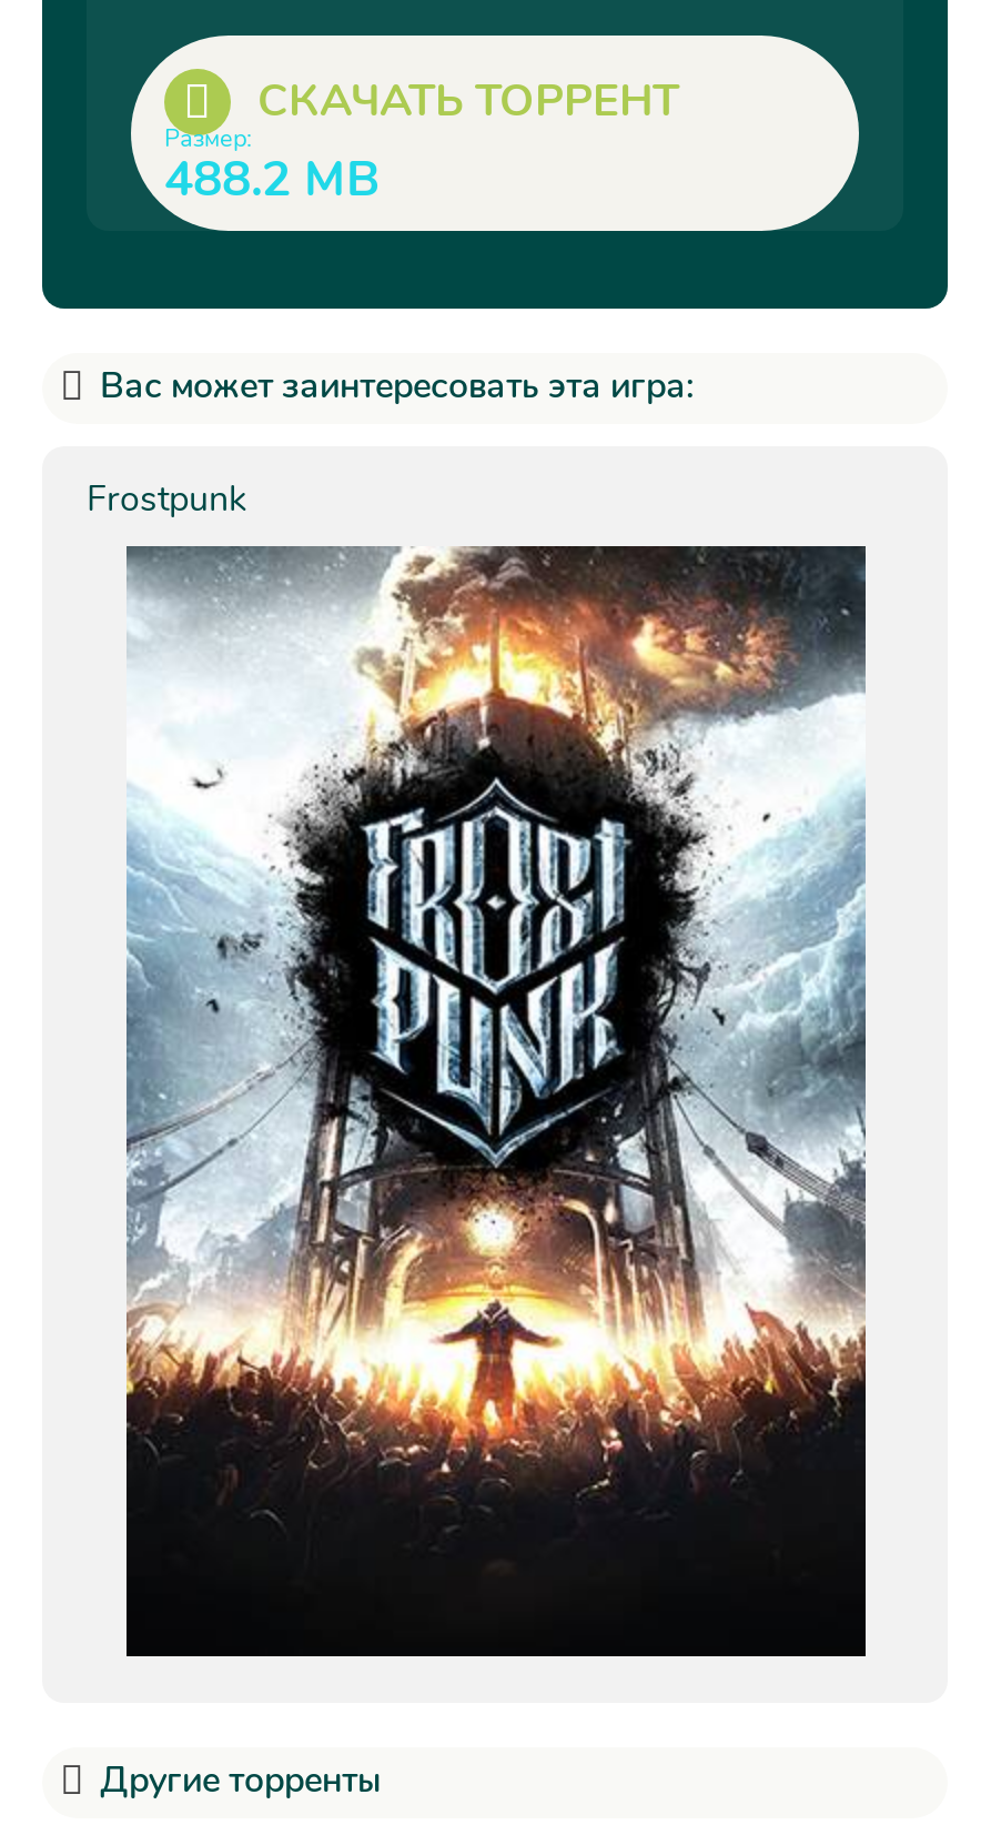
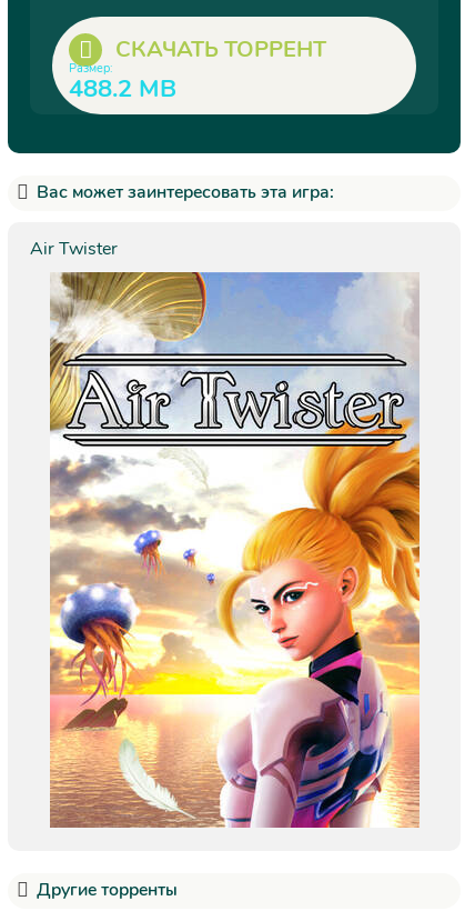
[87,475,246,524] Frostpunk -> [30,237,118,261] Air Twister
[124,544,868,1658] [image] -> [49,271,421,829] [image]

